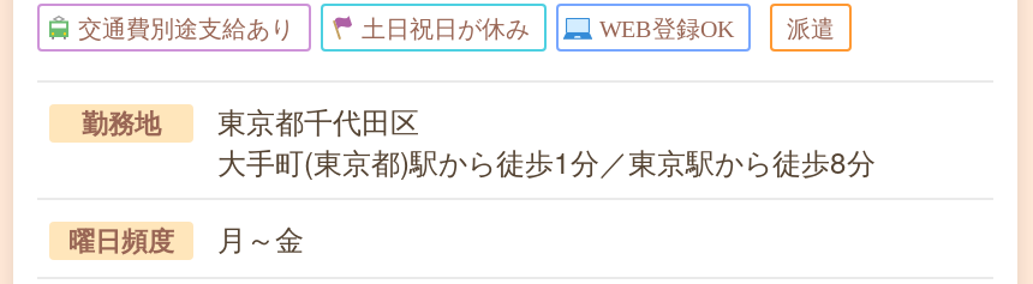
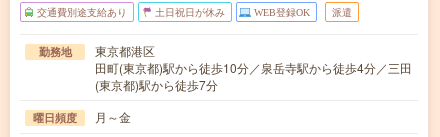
[217,99,876,181] 東京都千代田区 | 大手町(東京都)駅から徒歩1分／東京駅から徒歩8分 -> [95,42,412,93] 東京都港区 | 田町(東京都)駅から徒歩10分／泉岳寺駅から徒歩4分／三田 | (東京都)駅から徒歩7分

